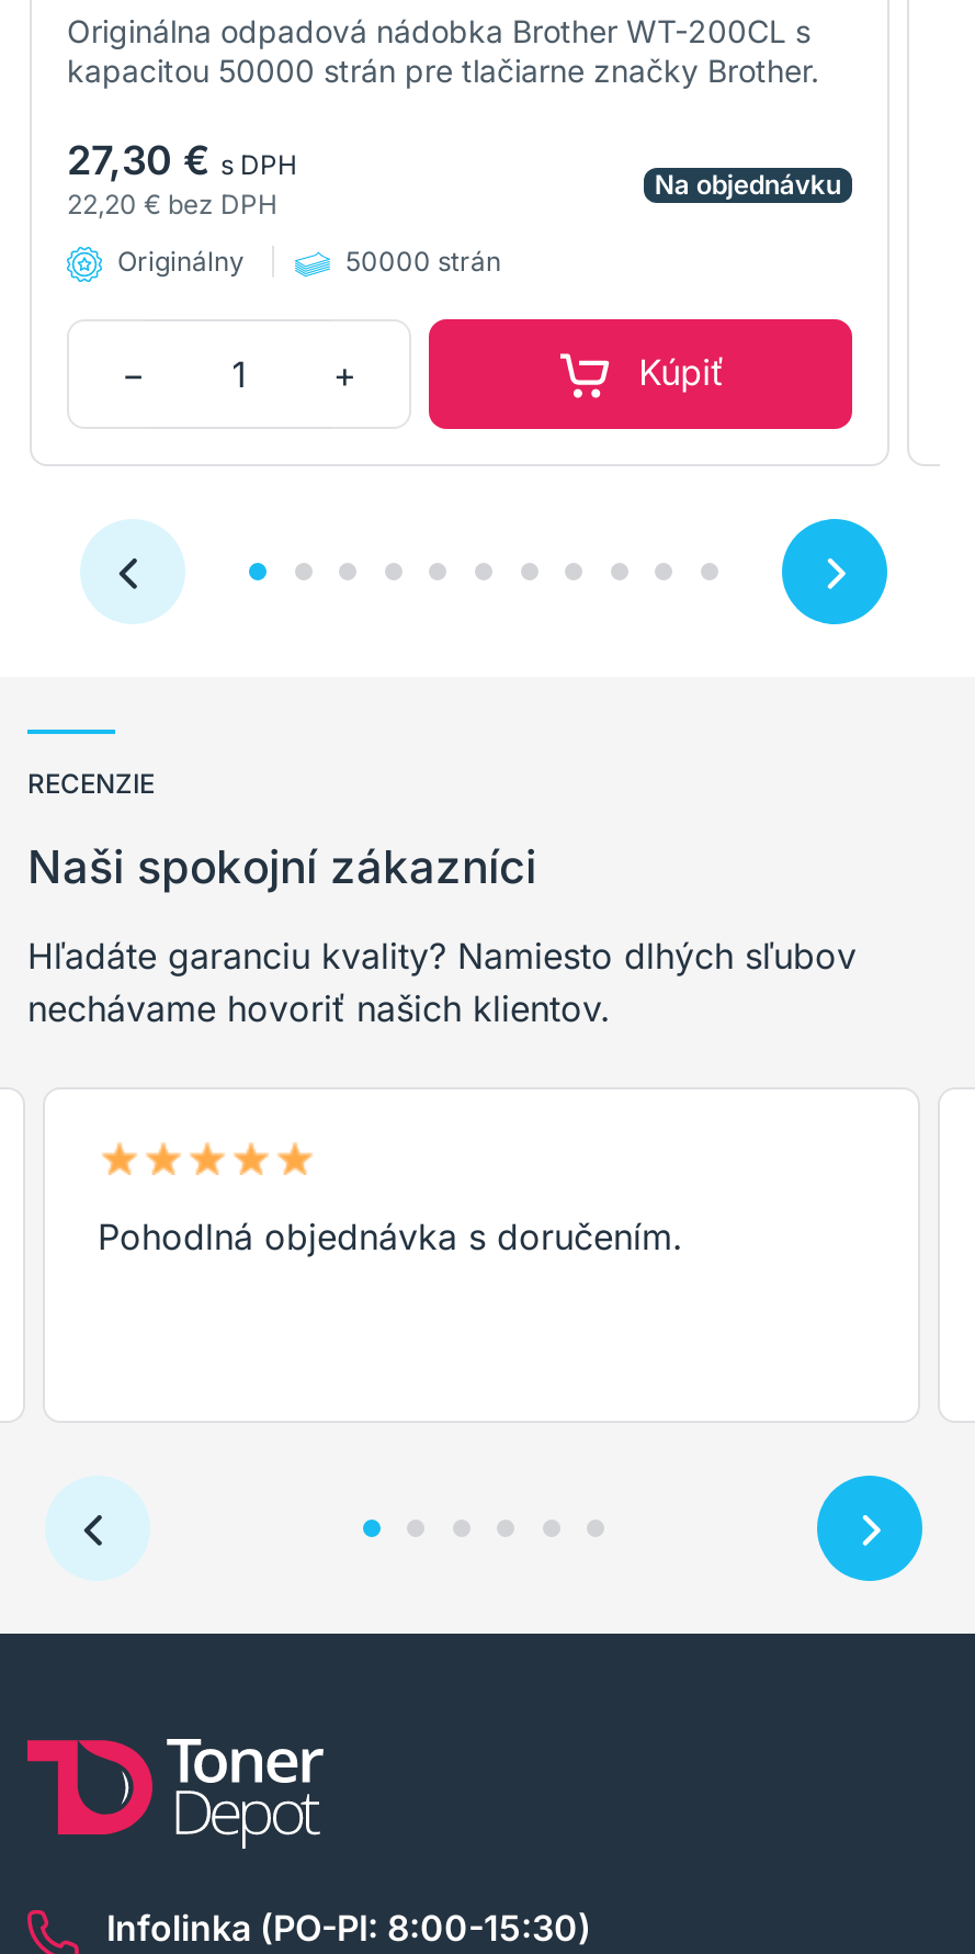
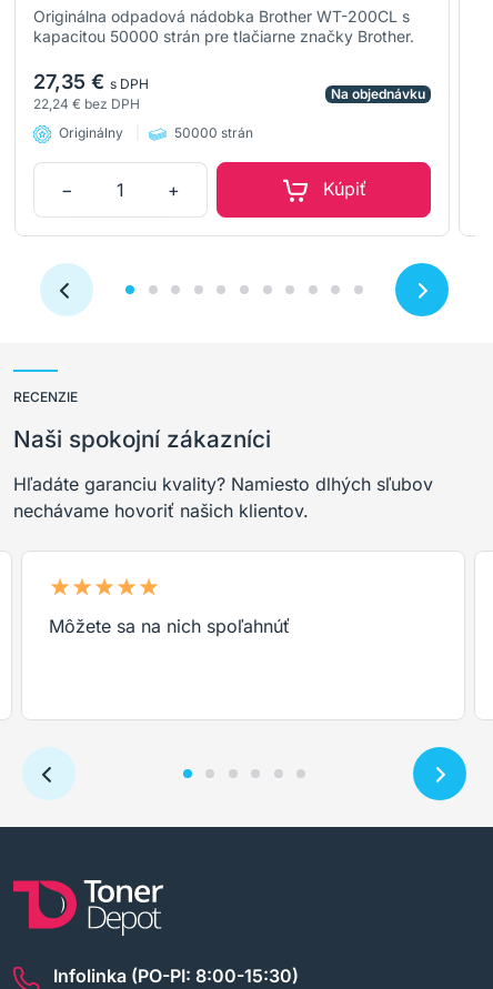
[67,138,297,184] 27,30 €s DPH -> [33,70,149,94] 27,35 €s DPH
[67,189,277,222] 22,20 €bez DPH -> [33,96,140,113] 22,24 €bez DPH
[98,1213,683,1257] Pohodlná objednávka s doručením. -> [49,614,290,637] Môžete sa na nich spoľahnúť

